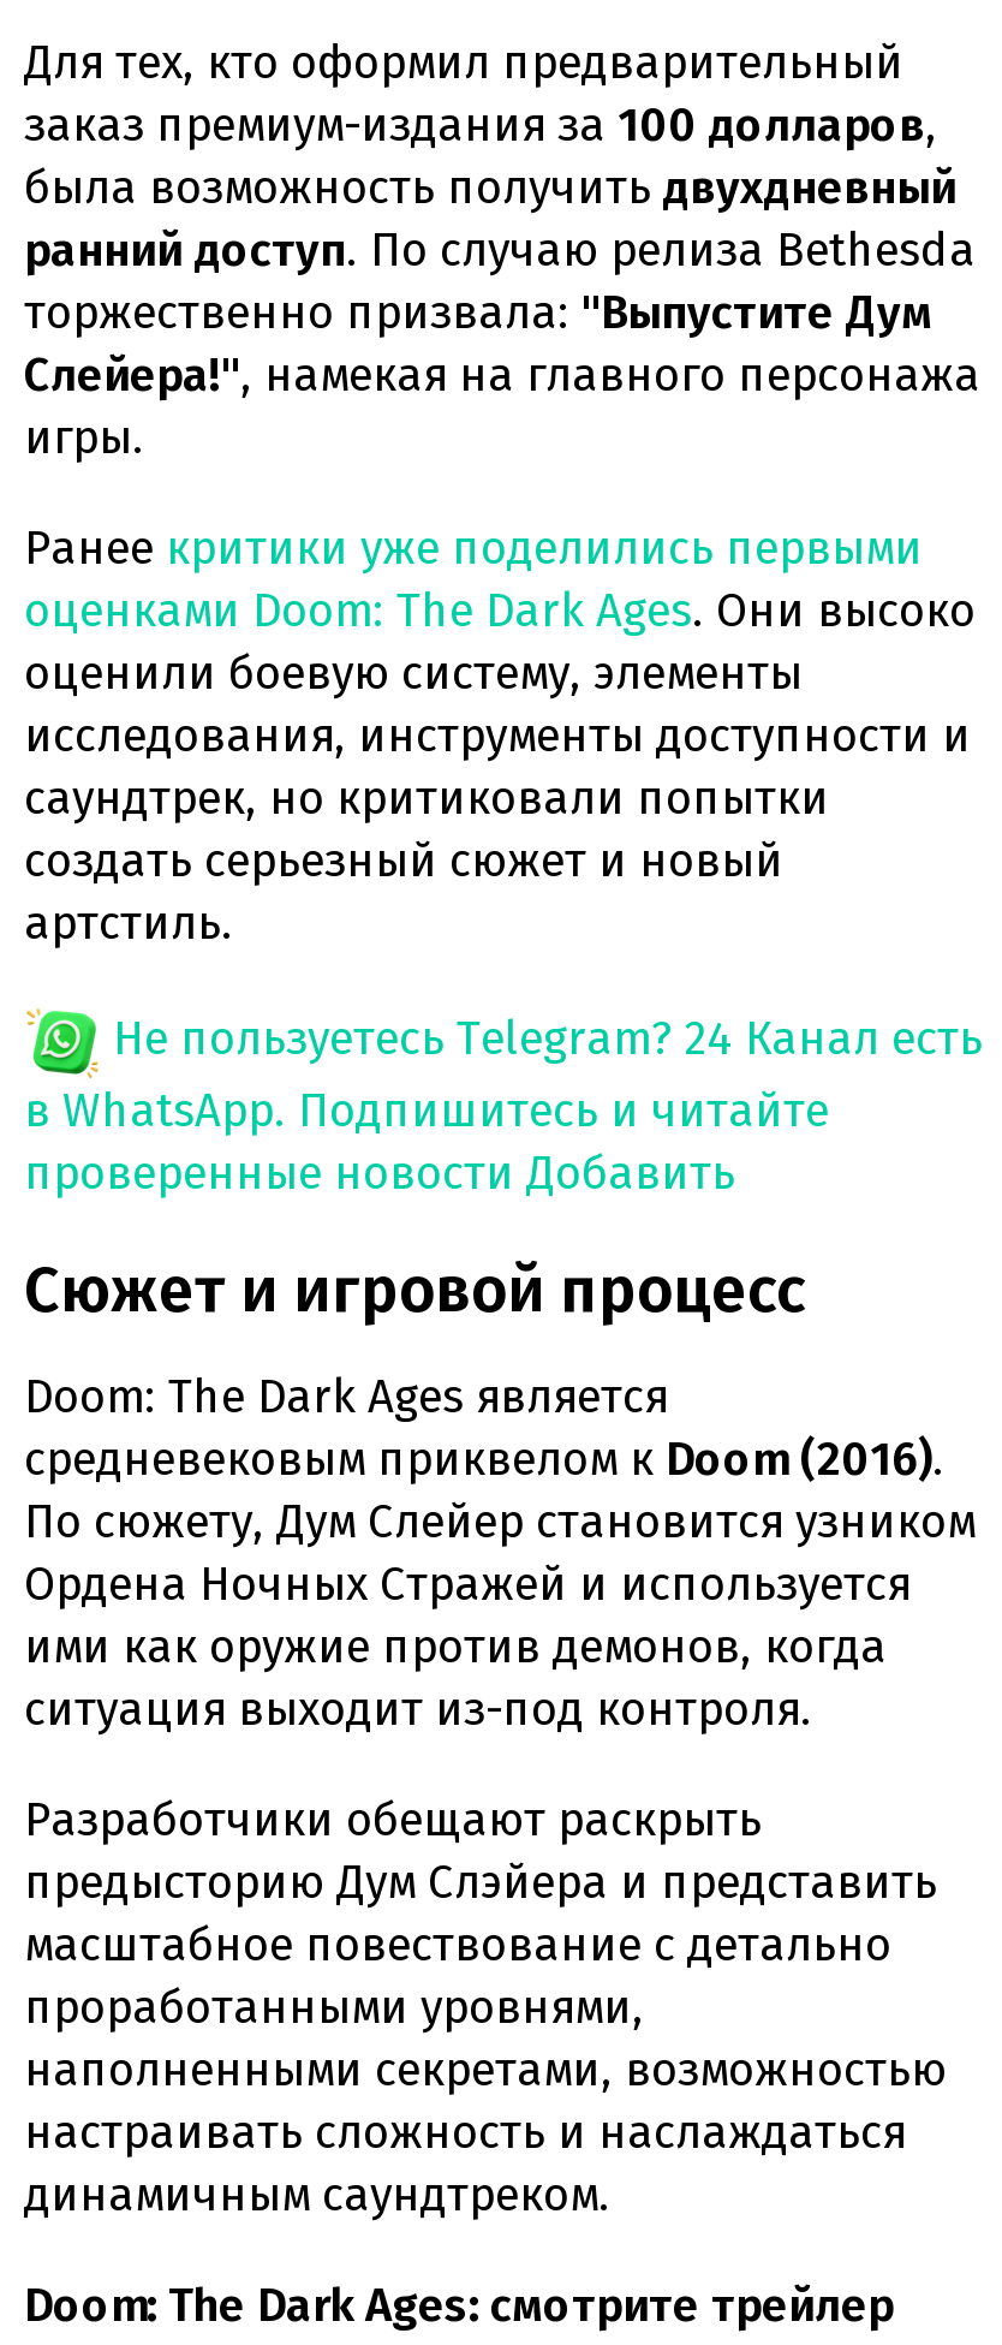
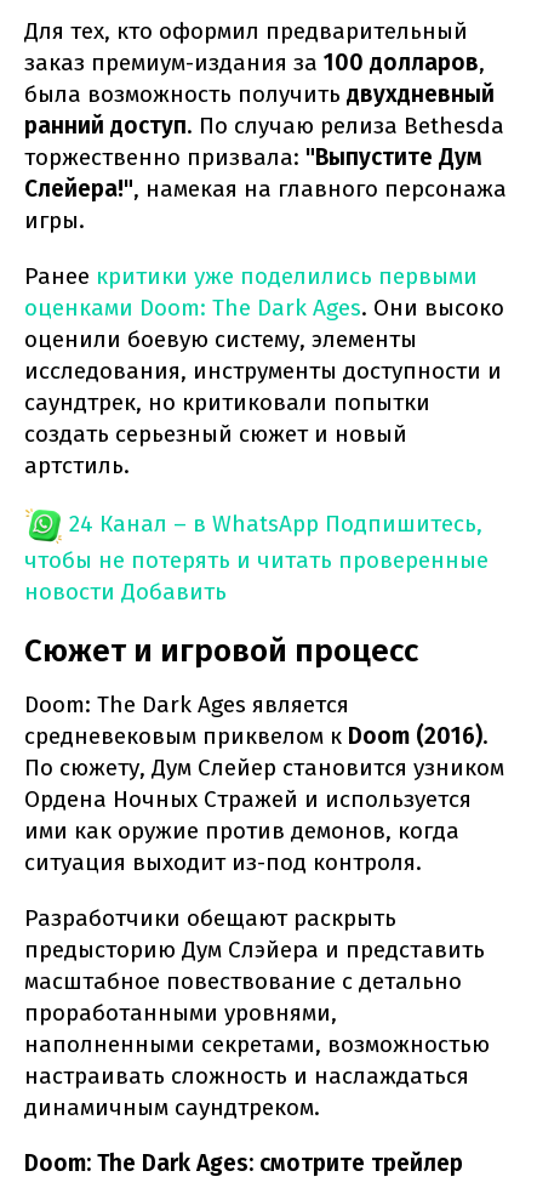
[24,1010,983,1200] Не пользуетесь Telegram? 24 Канал есть | в WhatsApp. Подпишитесь и читайте | проверенные новости Добавить -> [24,509,489,605] 24 Канал – в WhatsApp Подпишитесь, | чтобы не потерять и читать проверенные | новости Добавить

